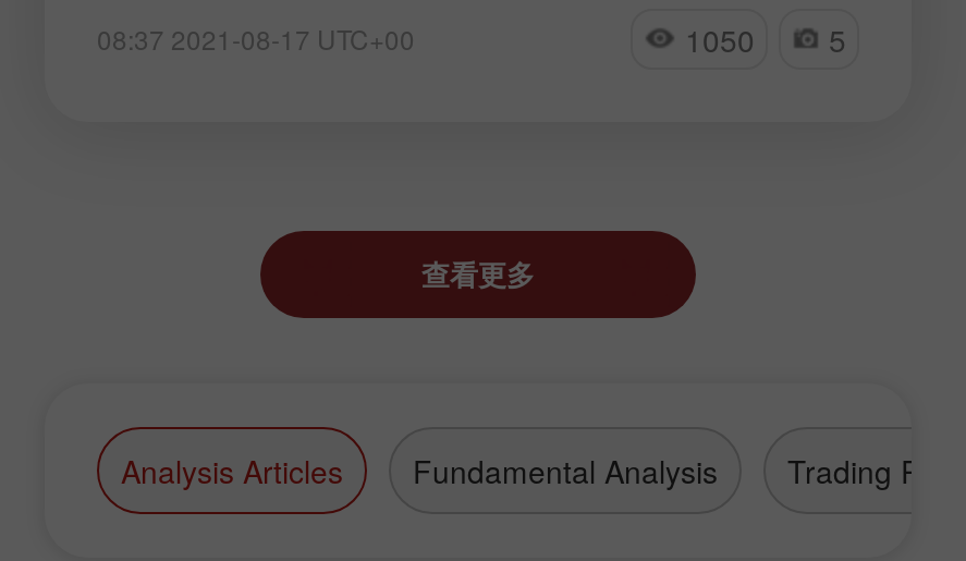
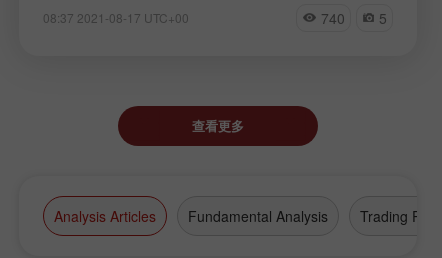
[685,17,846,61] 1050 5 -> [321,8,387,28] 740 5

